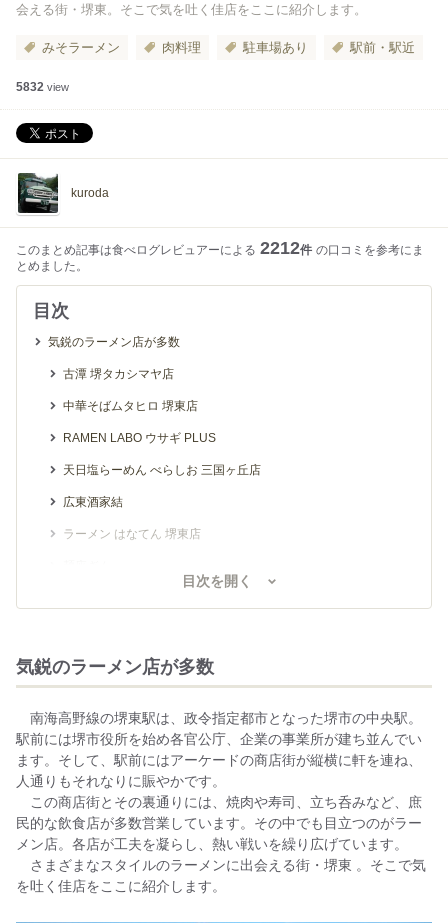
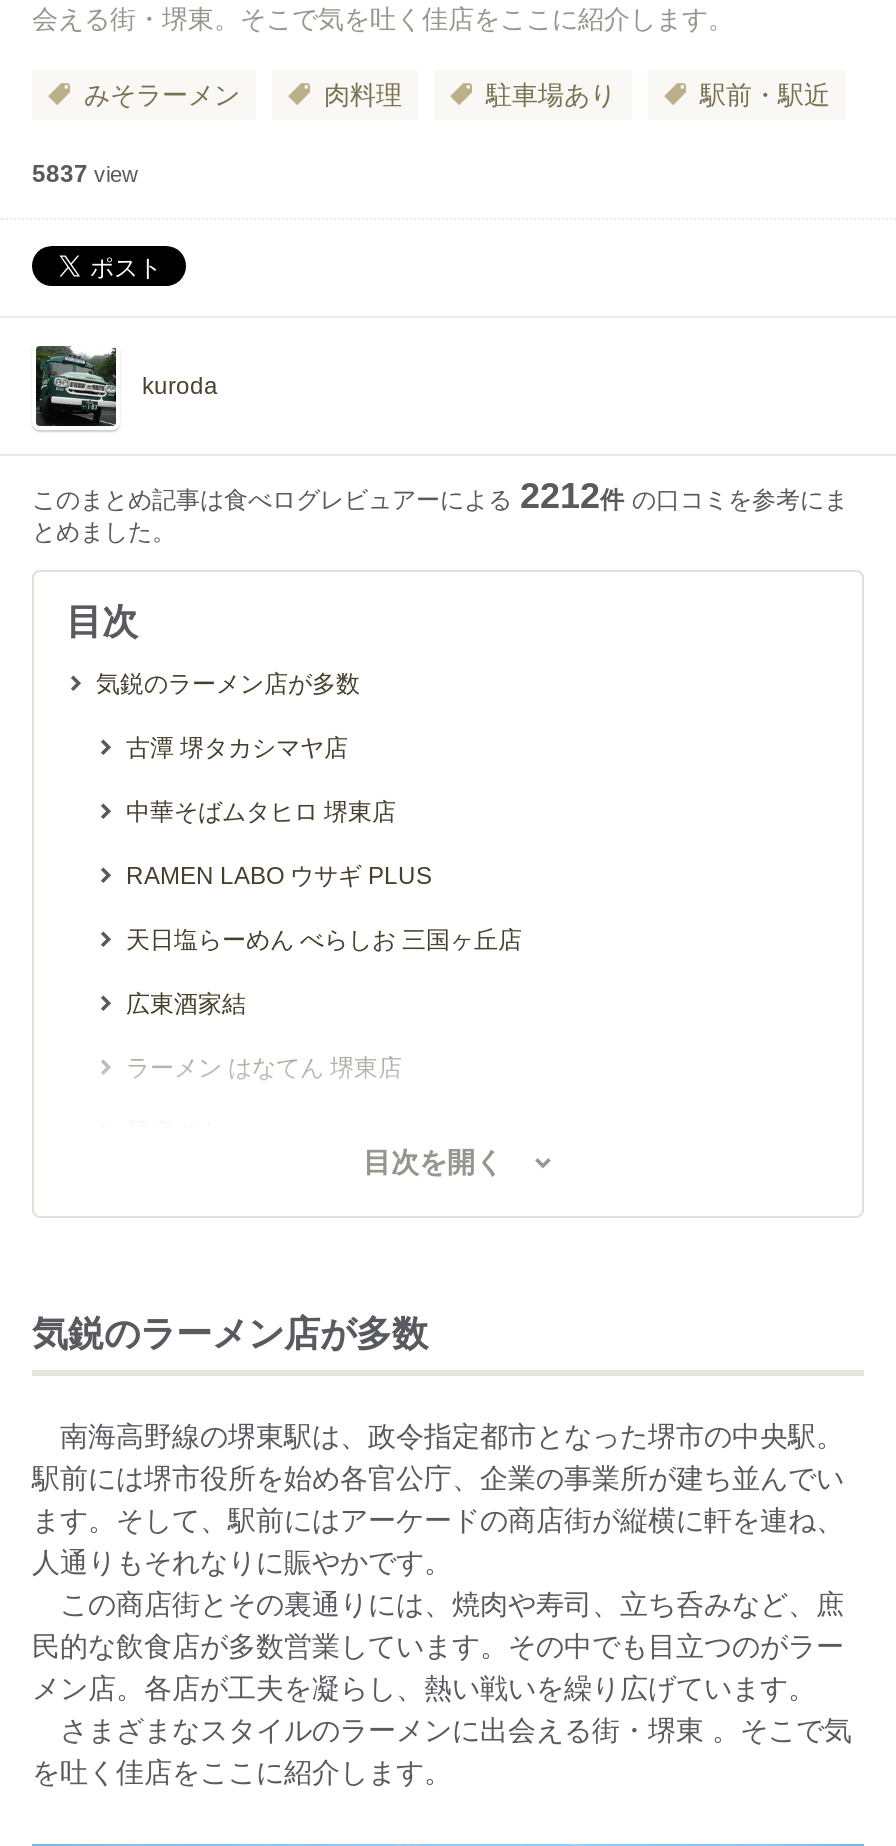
[16,80,69,94] 5832 view -> [32,160,138,188] 5837 view

